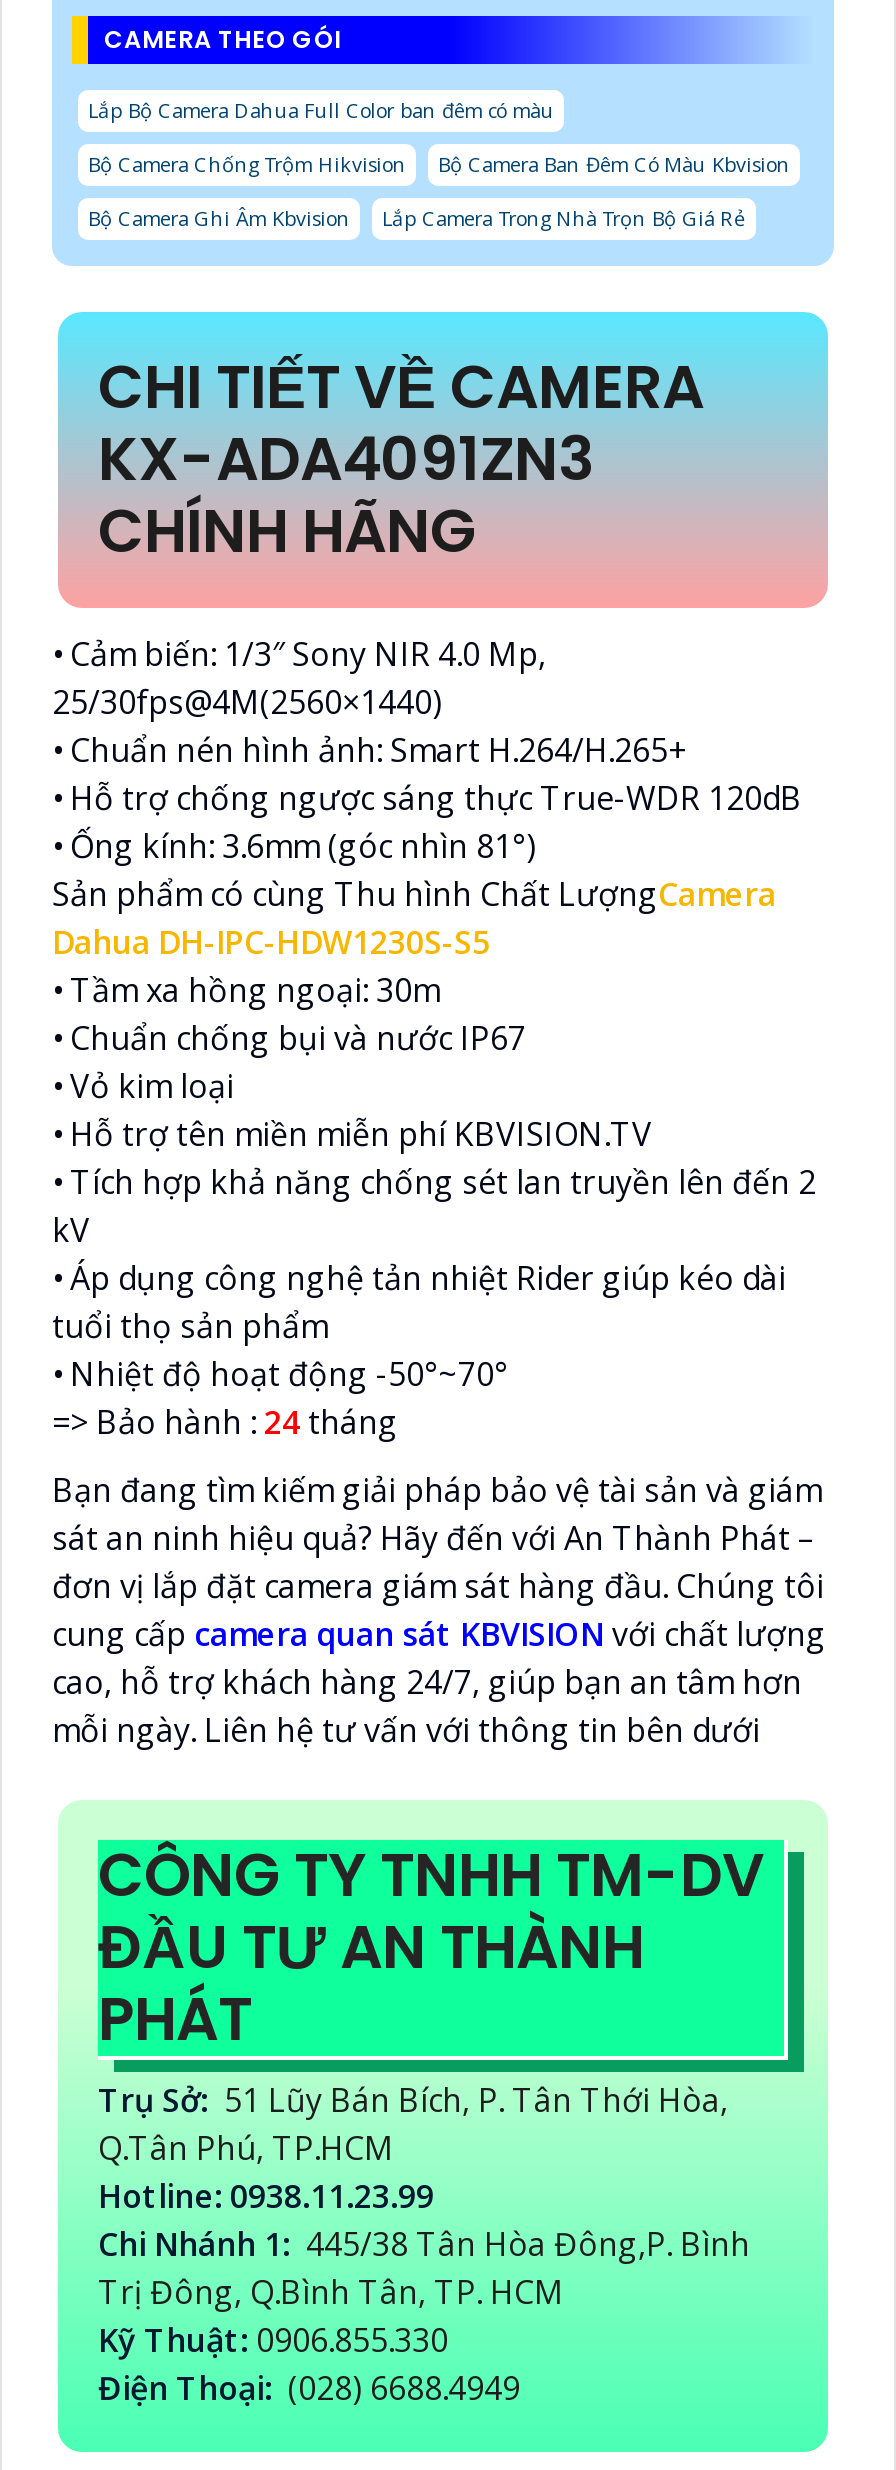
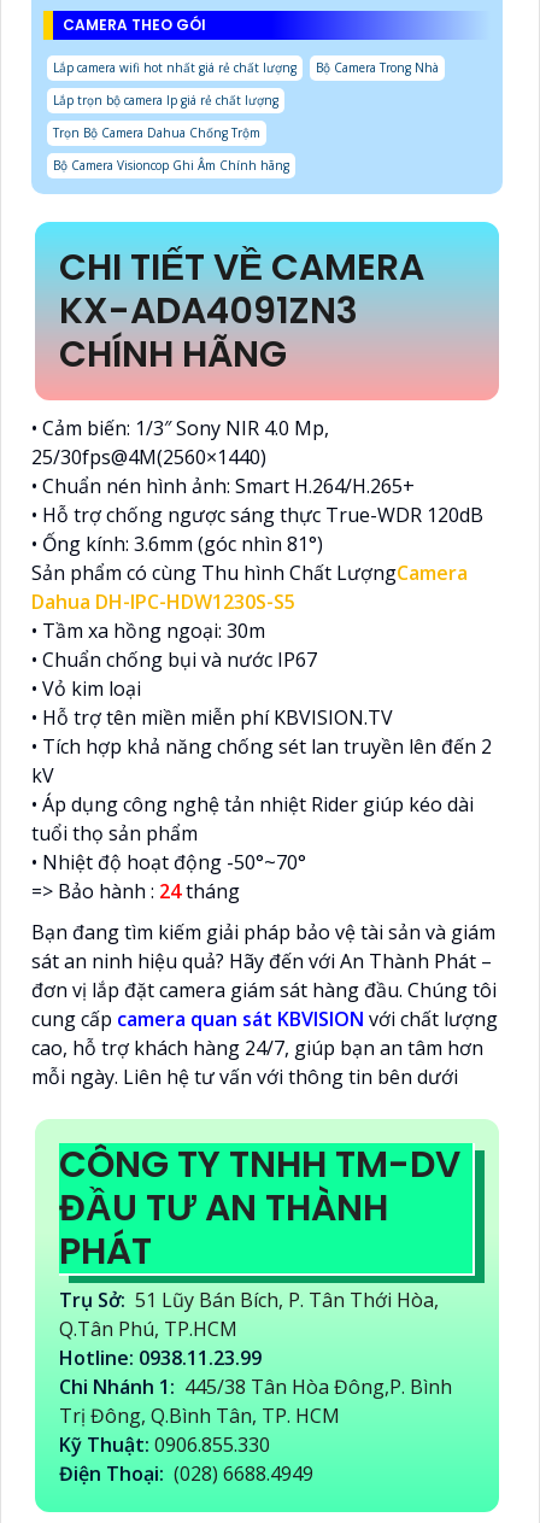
[88,97,790,233] Lắp Bộ Camera Dahua Full Color ban đêm có màu | Bộ Camera Chống Trộm Hikvision | Bộ Camera Ban Đêm Có Màu Kbvision | Bộ Camera Ghi Âm Kbvision | Lắp Camera Trong Nhà Trọn Bộ Giá Rẻ -> [53,60,439,174] Lắp camera wifi hot nhất giá rẻ chất lượng | Bộ Camera Trong Nhà | Lắp trọn bộ camera Ip giá rẻ chất lượng | Trọn Bộ Camera Dahua Chống Trộm | Bộ Camera Visioncop Ghi Âm Chính hãng

